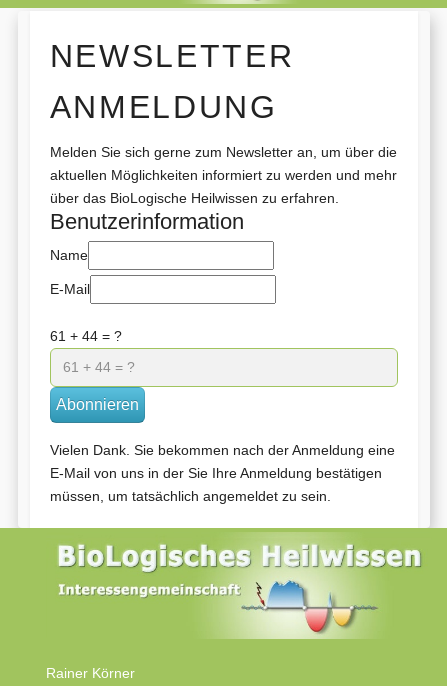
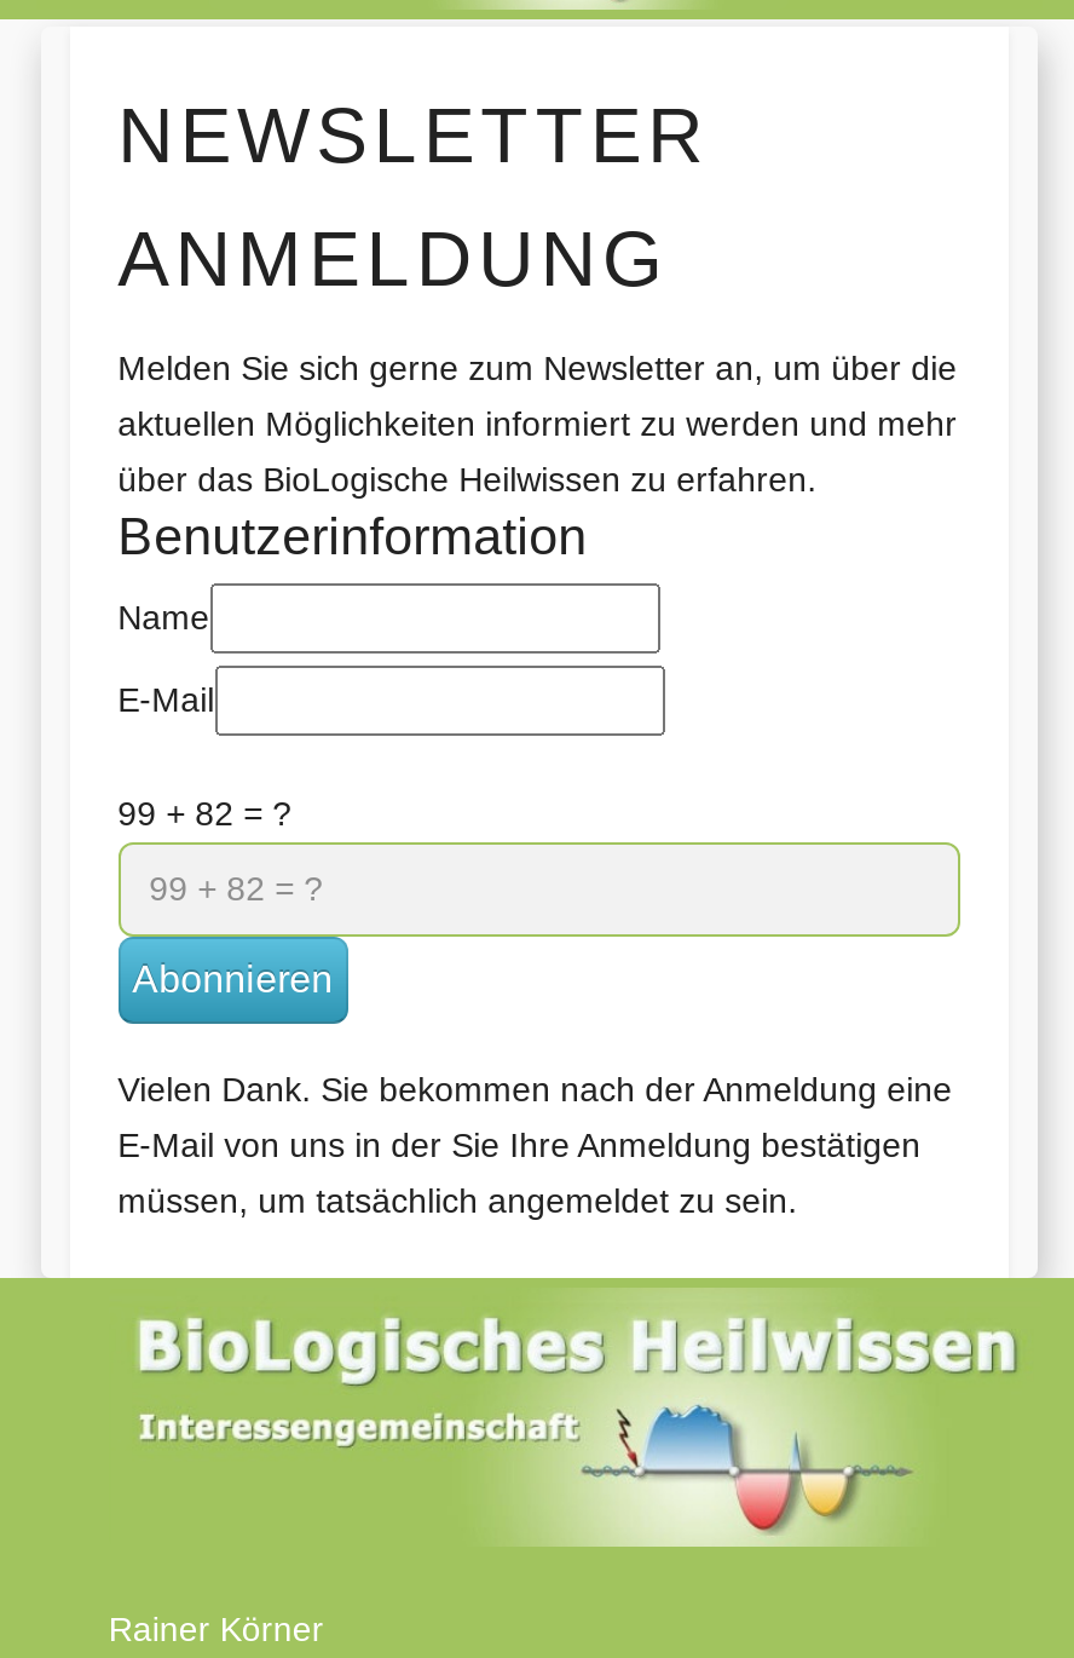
[50,328,122,344] 61 + 44 = ? -> [118,793,292,832] 99 + 82 = ?

